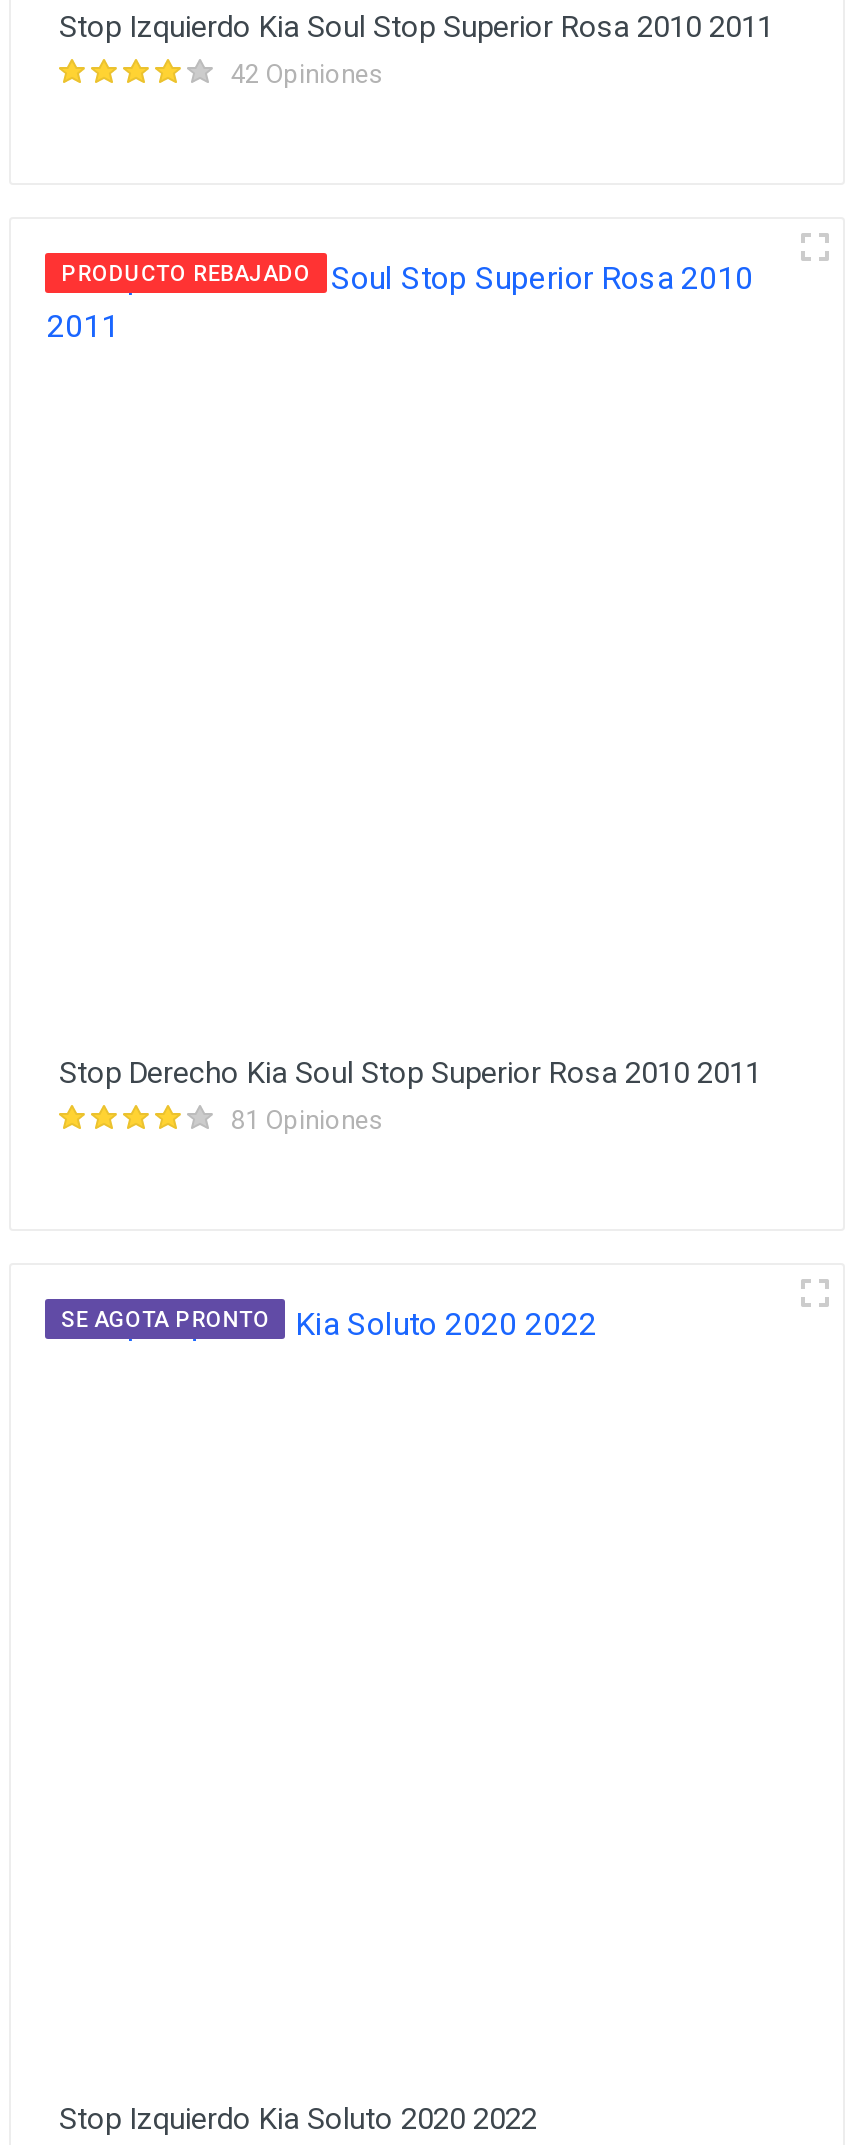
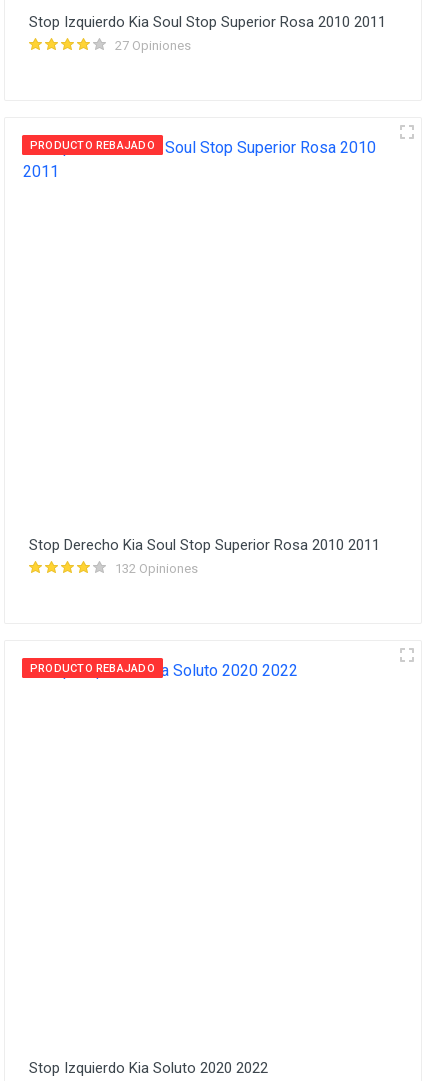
[231,59,383,89] 42 Opiniones -> [115,38,191,53] 27 Opiniones
[231,1105,383,1135] 81 Opiniones -> [115,561,198,576] 132 Opiniones
[61,1307,270,1333] SE AGOTA PRONTO -> [30,662,155,675] PRODUCTO REBAJADO

